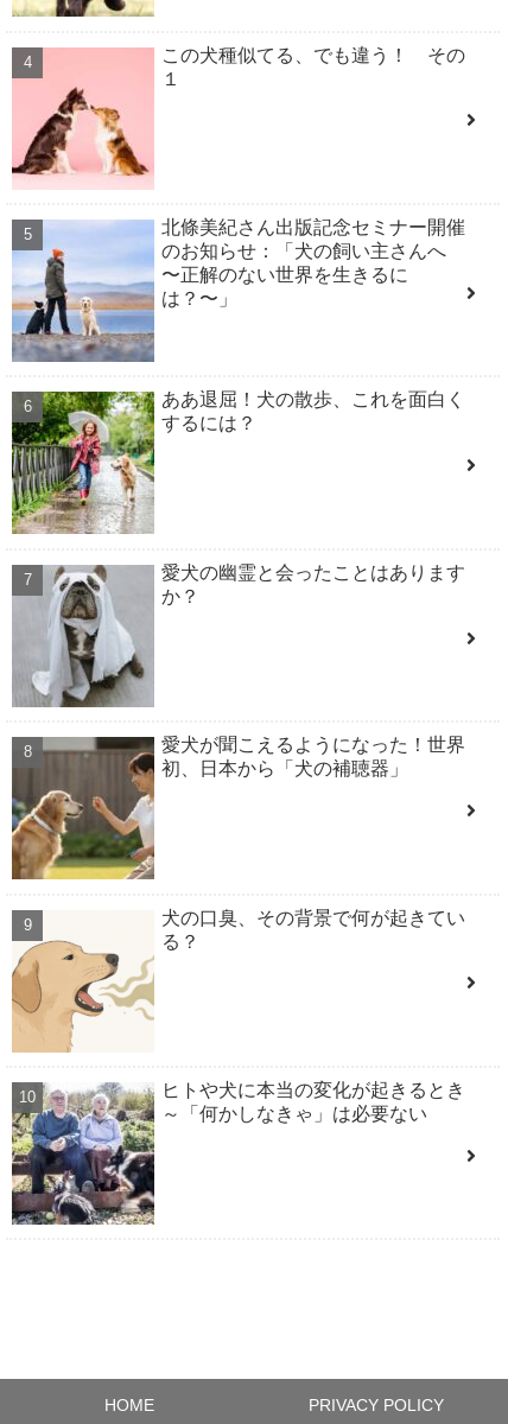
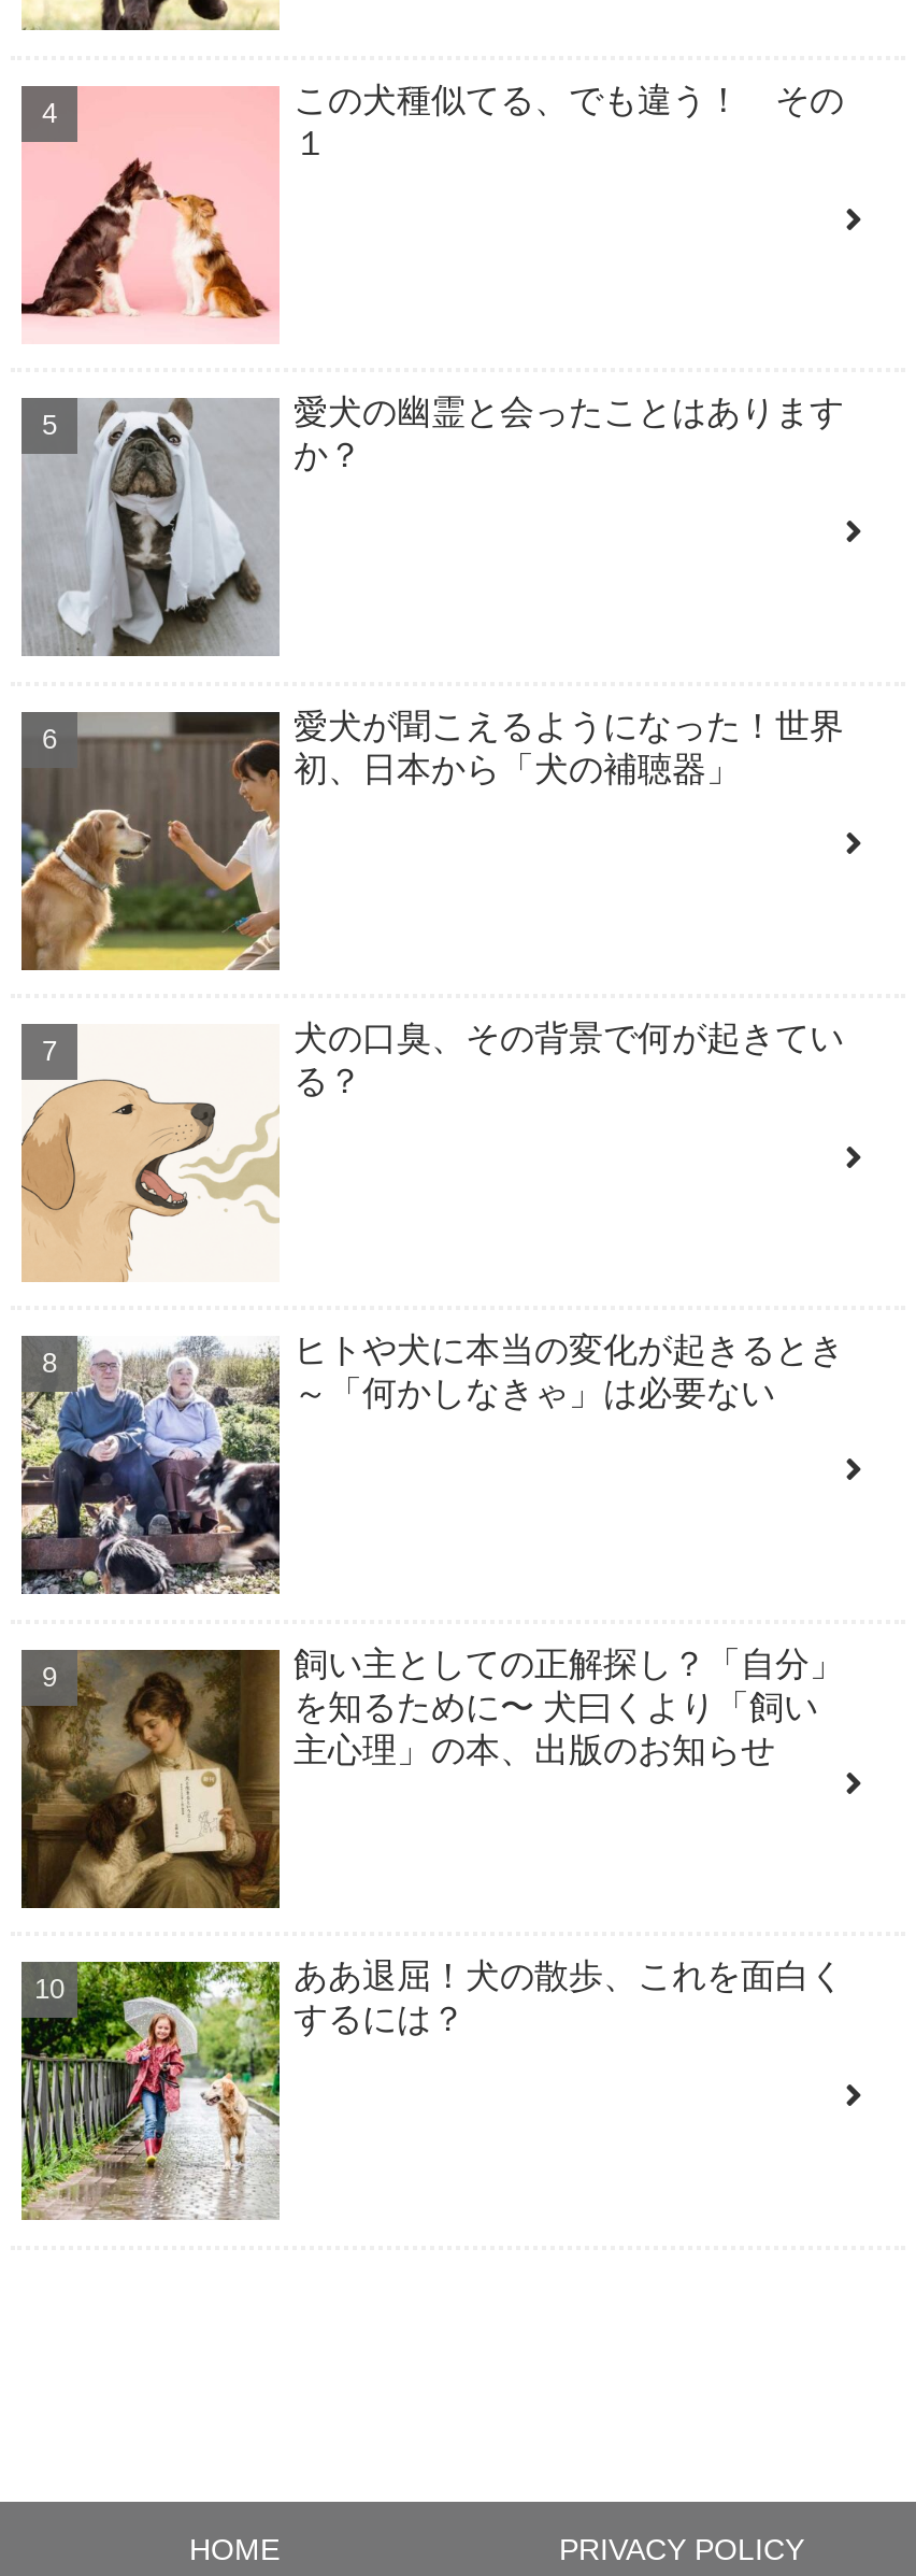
[12,217,466,362] [image] | 北條美紀さん出版記念セミナー開催 | のお知らせ：「犬の飼い主さんへ | 〜正解のない世界を生きるに | は？〜」 -> none
moved [11,390,466,535] -> [19,1958,844,2220]: [image] | ああ退屈！犬の散歩、これを面白く | するには？
moved [13,562,466,1124] -> [24,394,844,1412]: [image] | 愛犬の幽霊と会ったことはあります | か？ | ... | ヒトや犬に本当の変化が起きるとき | ～「何かしなきゃ」は必要ない
moved [9,1081,158,1227] -> [17,1334,286,1598]: [image]
none -> [19,1645,844,1910] [image] | 飼い主としての正解探し？「自分」 | を知るために〜 犬曰くより「飼い | 主心理」の本、出版のお知らせ

